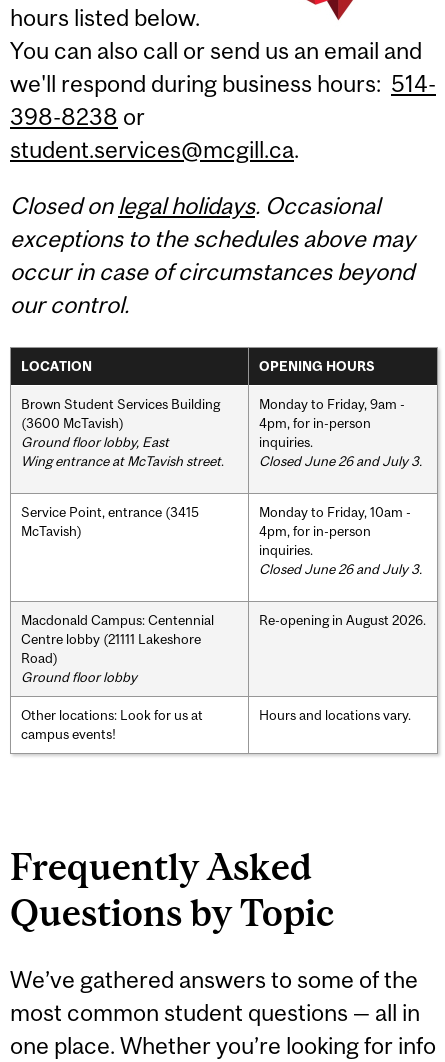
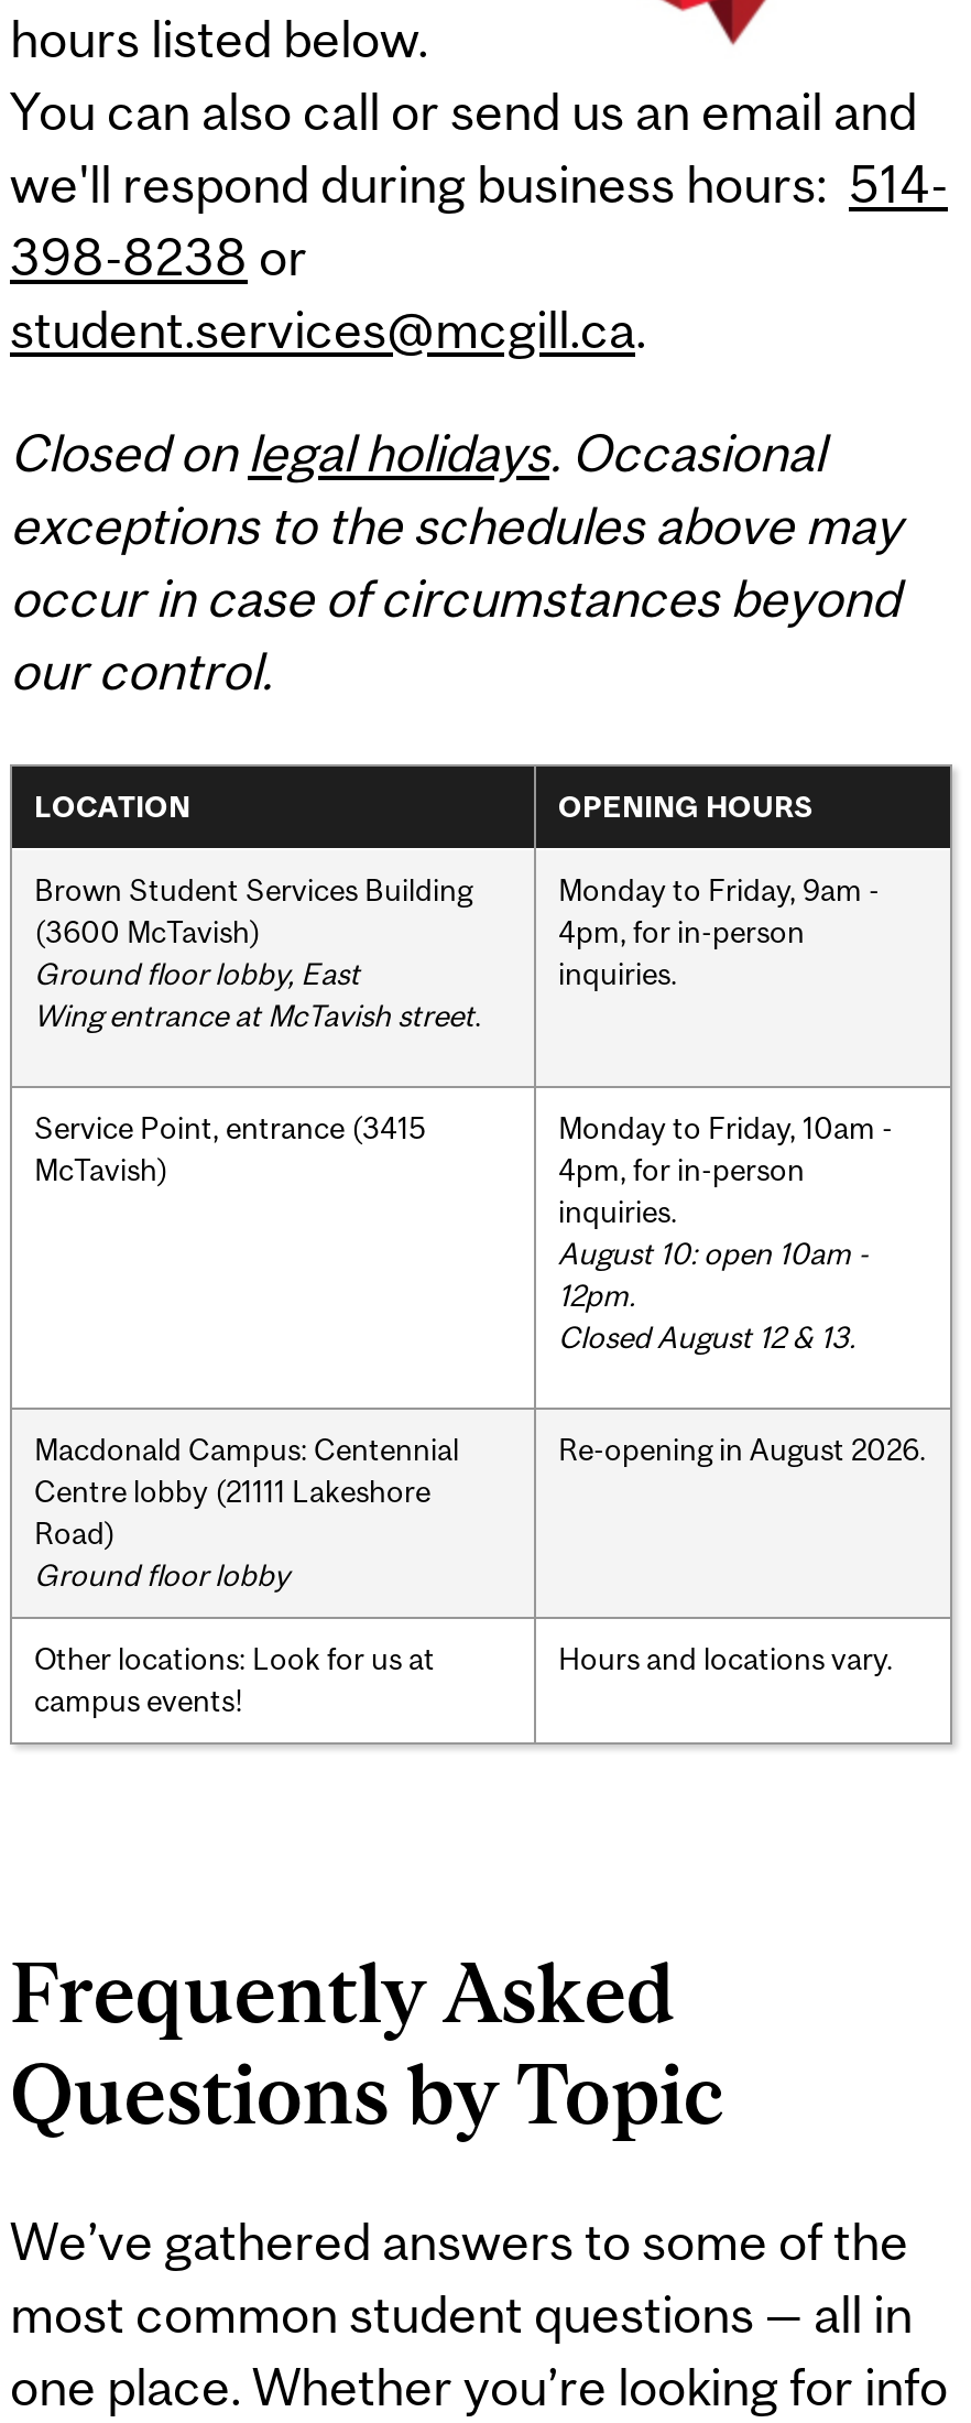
[259,453,422,469] Closed June 26 and July 3. -> none
[259,561,422,577] Closed June 26 and July 3. -> [558,1235,869,1354] August 10: open 10am - | 12pm. | Closed August 12 & 13.

